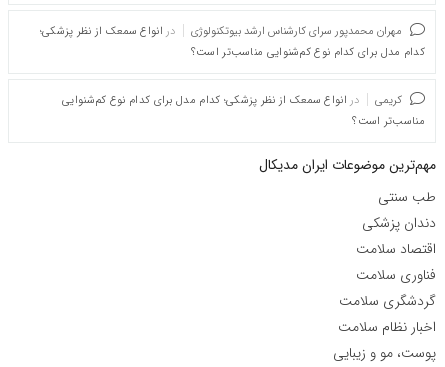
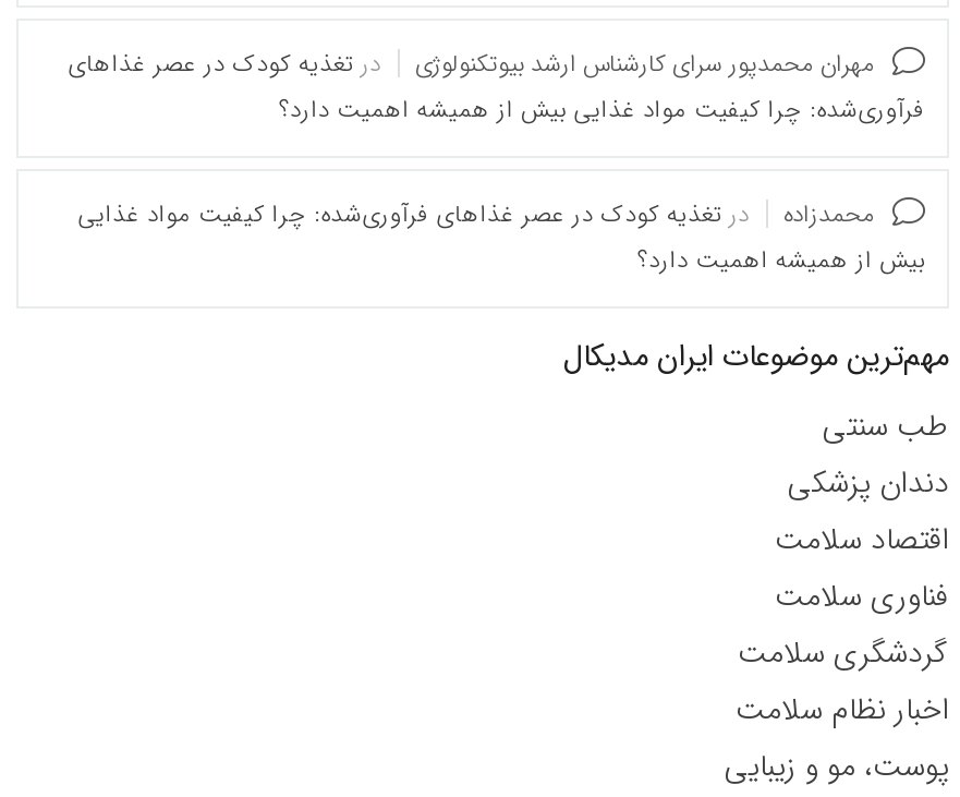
[40,23,425,61] در انواع سمعک از نظر پزشکی؛ | کدام مدل برای کدام نوع کم‌شنوایی مناسب‌تر است؟ -> [68,47,925,130] در تغذیه کودک در عصر غذاهای | فرآوری‌شده: چرا کیفیت مواد غذایی بیش از همیشه اهمیت دارد؟
[62,92,425,130] کریمی | در انواع سمعک از نظر پزشکی؛ کدام مدل برای کدام نوع کم‌شنوایی | مناسب‌تر است؟ -> [78,198,925,280] محمدزاده | در تغذیه کودک در عصر غذاهای فرآوری‌شده: چرا کیفیت مواد غذایی | بیش از همیشه اهمیت دارد؟

